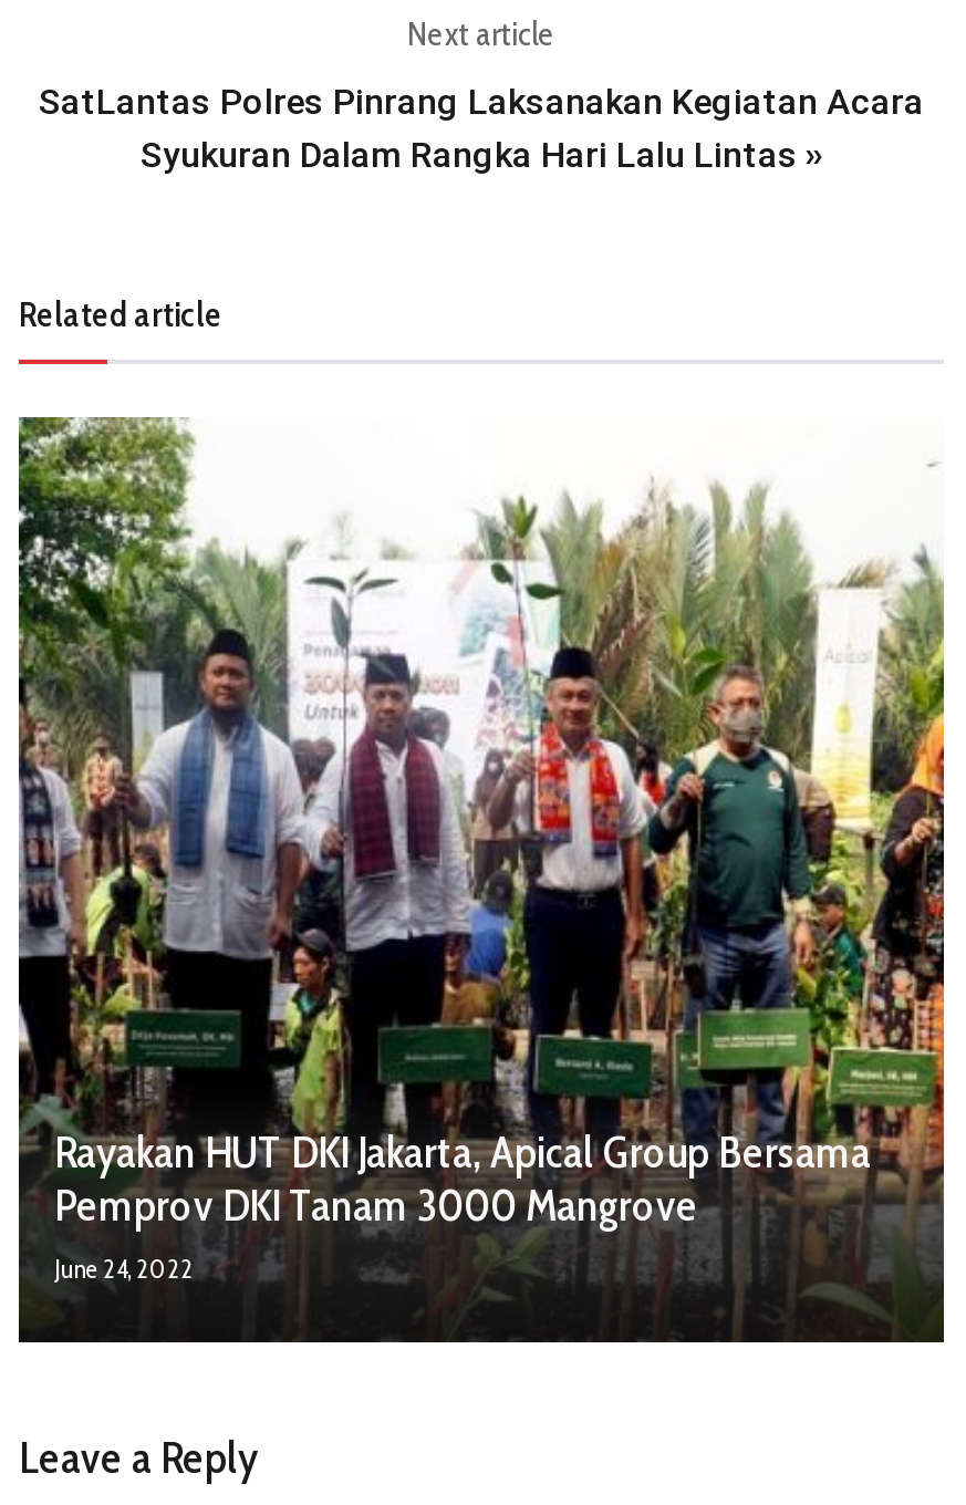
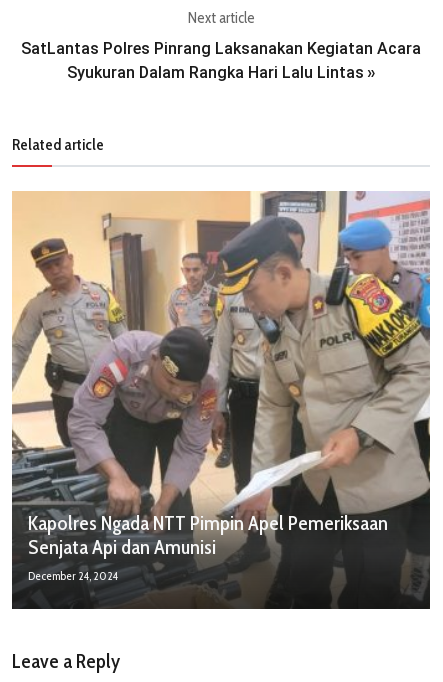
[17,415,946,1338] [image] | Rayakan HUT DKI Jakarta, Apical Group Bersama | Pemprov DKI Tanam 3000 Mangrove | June 24, 2022 -> [11,190,431,609] [image] | Kapolres Ngada NTT Pimpin Apel Pemeriksaan | Senjata Api dan Amunisi | December 24, 2024

